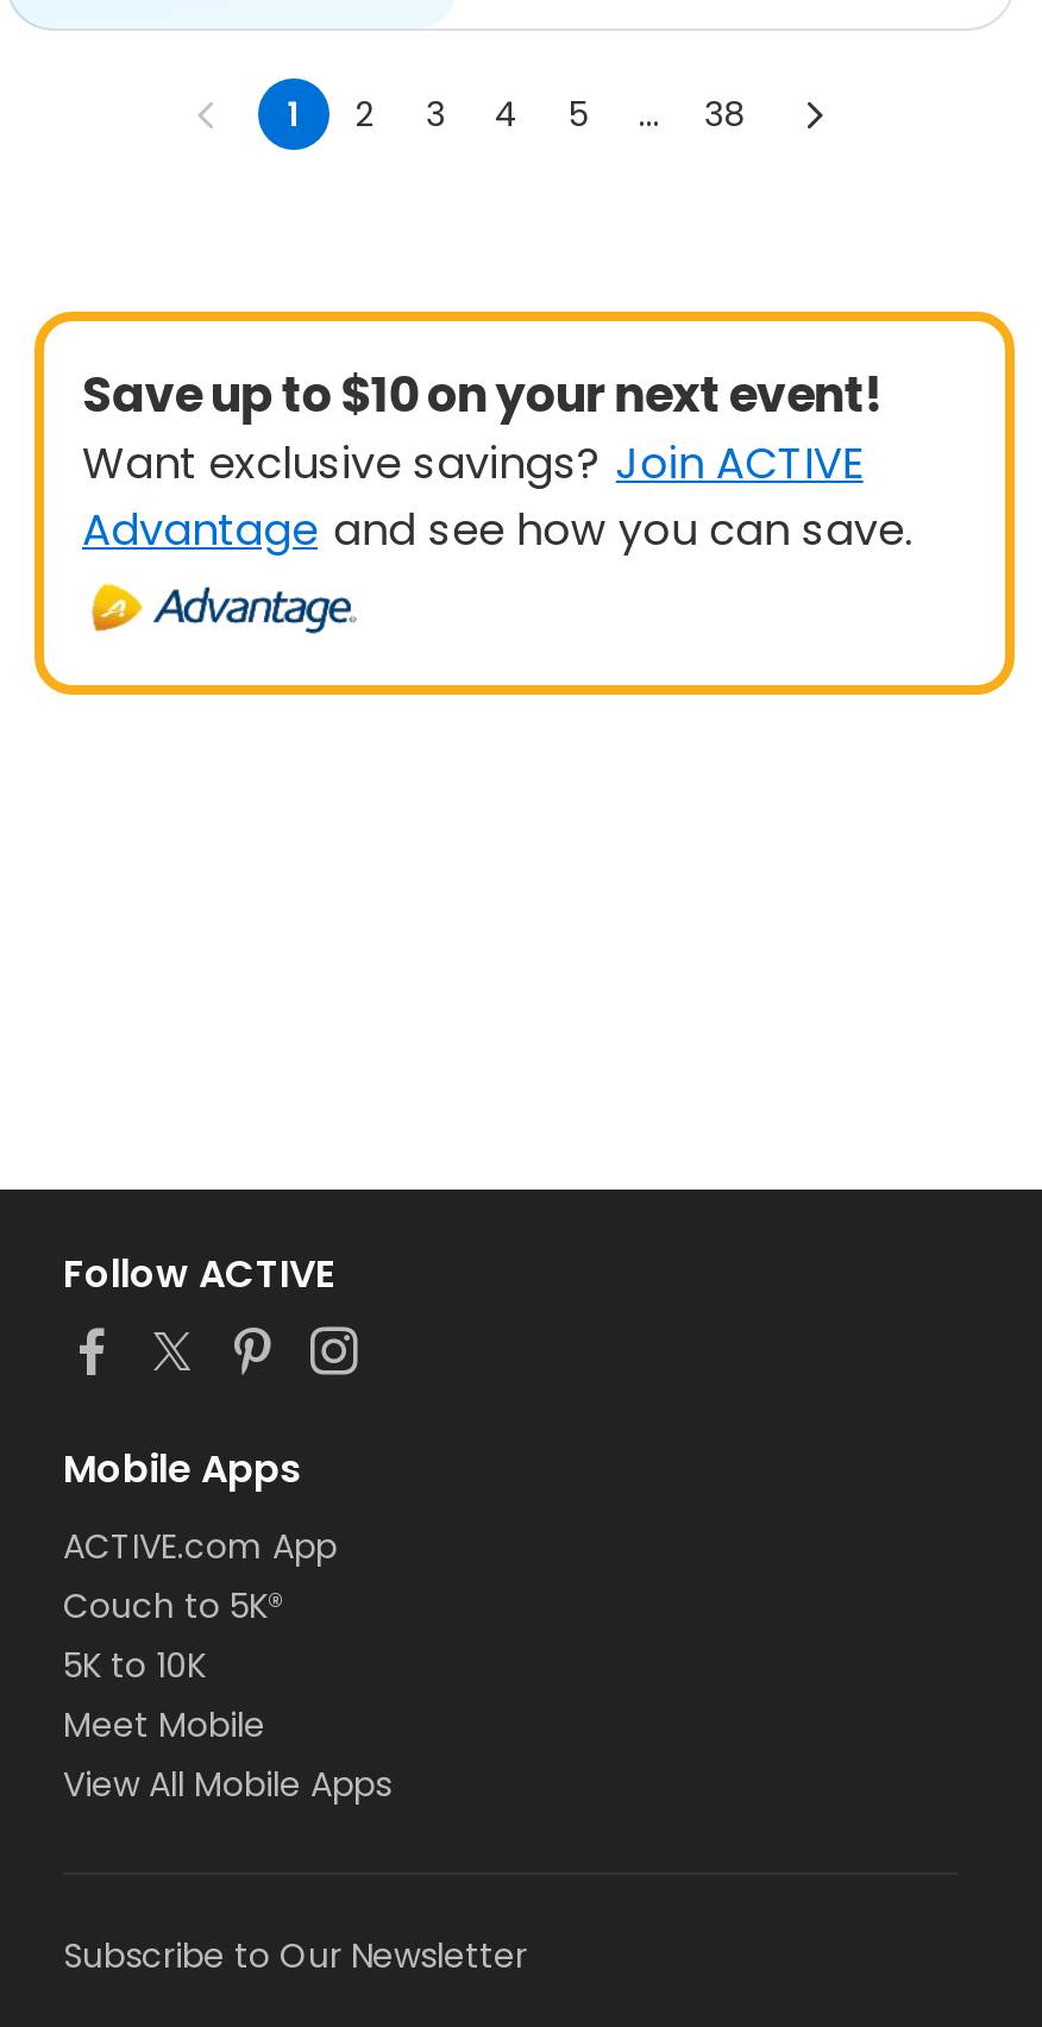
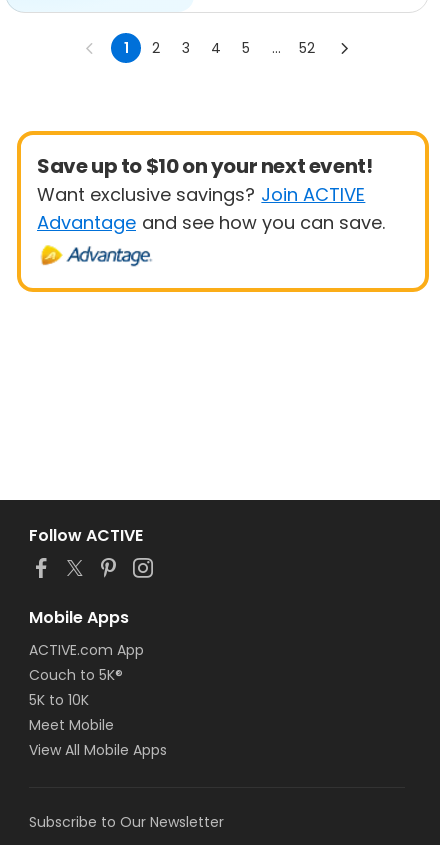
[704,90,745,138] 38 -> [299,38,315,58] 52

